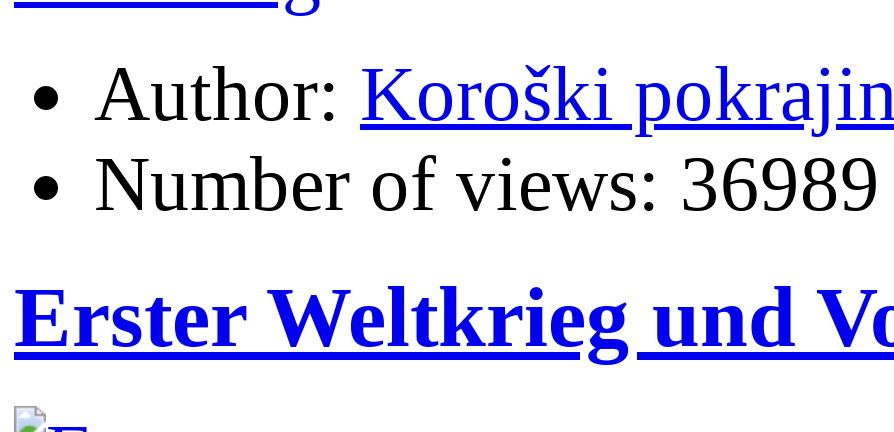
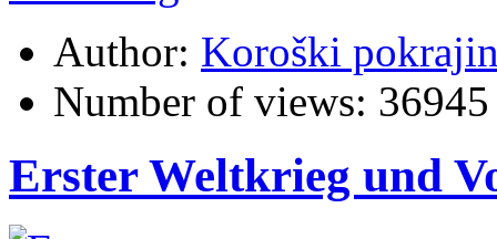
[94,140,880,226] Number of views: 36989 -> [53,77,489,125] Number of views: 36945

